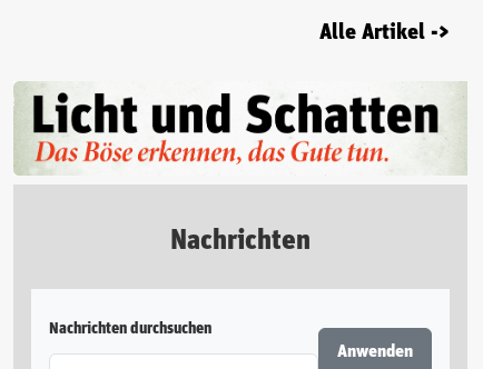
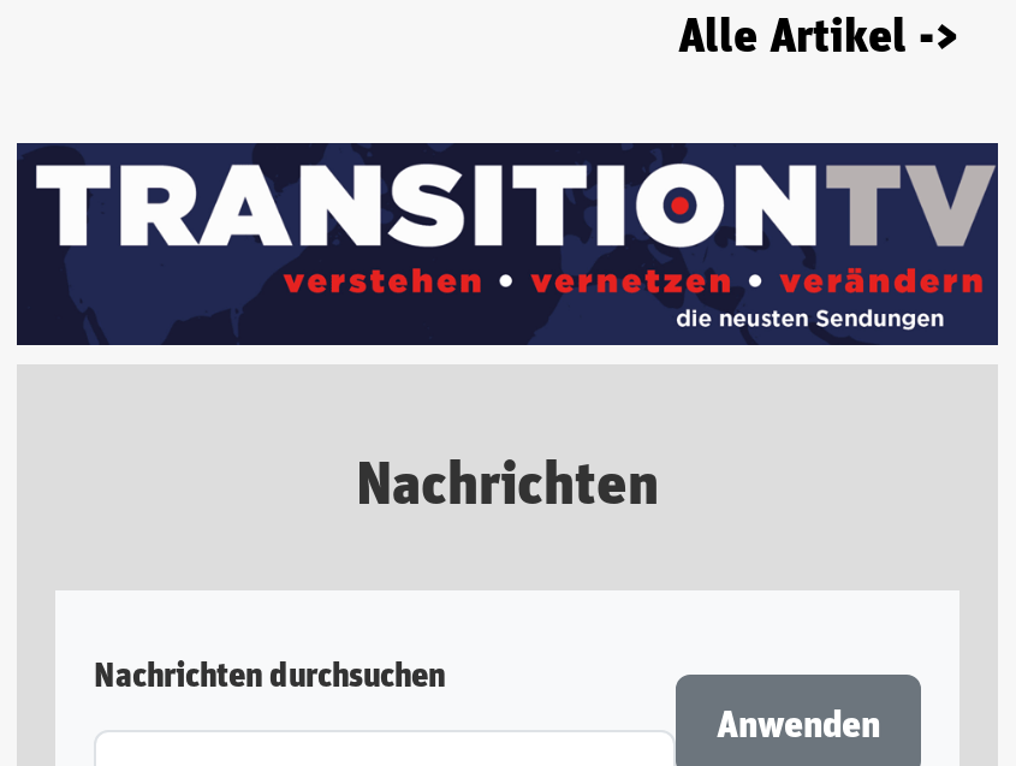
[13,81,467,174] [image] -> [14,141,1000,348] [image]

